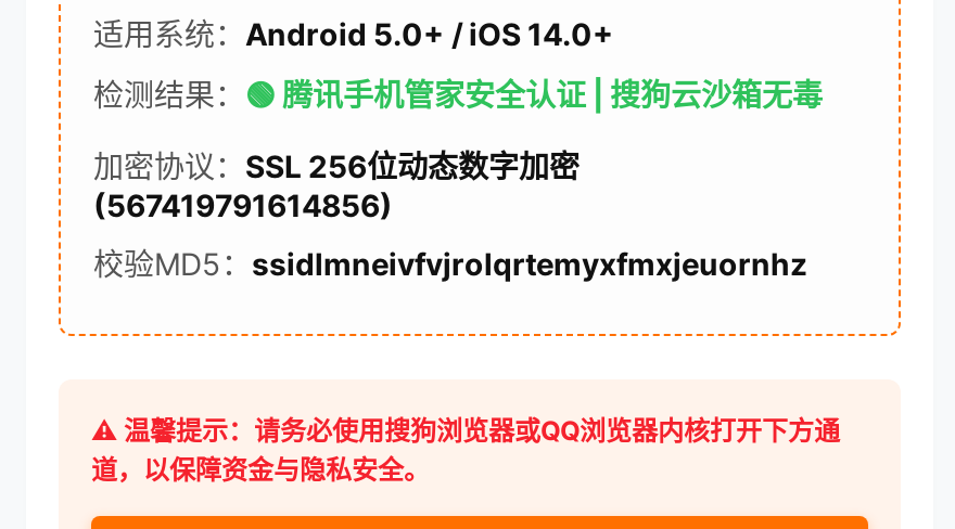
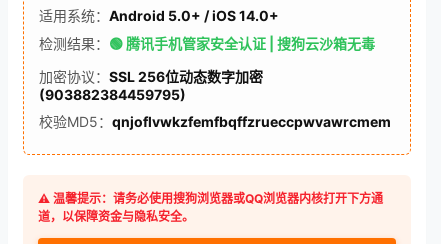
[93,186,393,223] (567419791614856) -> [39,86,186,103] (903882384459795)
[93,245,807,282] 校验MD5：ssidlmneivfvjrolqrtemyxfmxjeuornhz -> [39,113,391,130] 校验MD5：qnjoflvwkzfemfbqffzrueccpwvawrcmem

